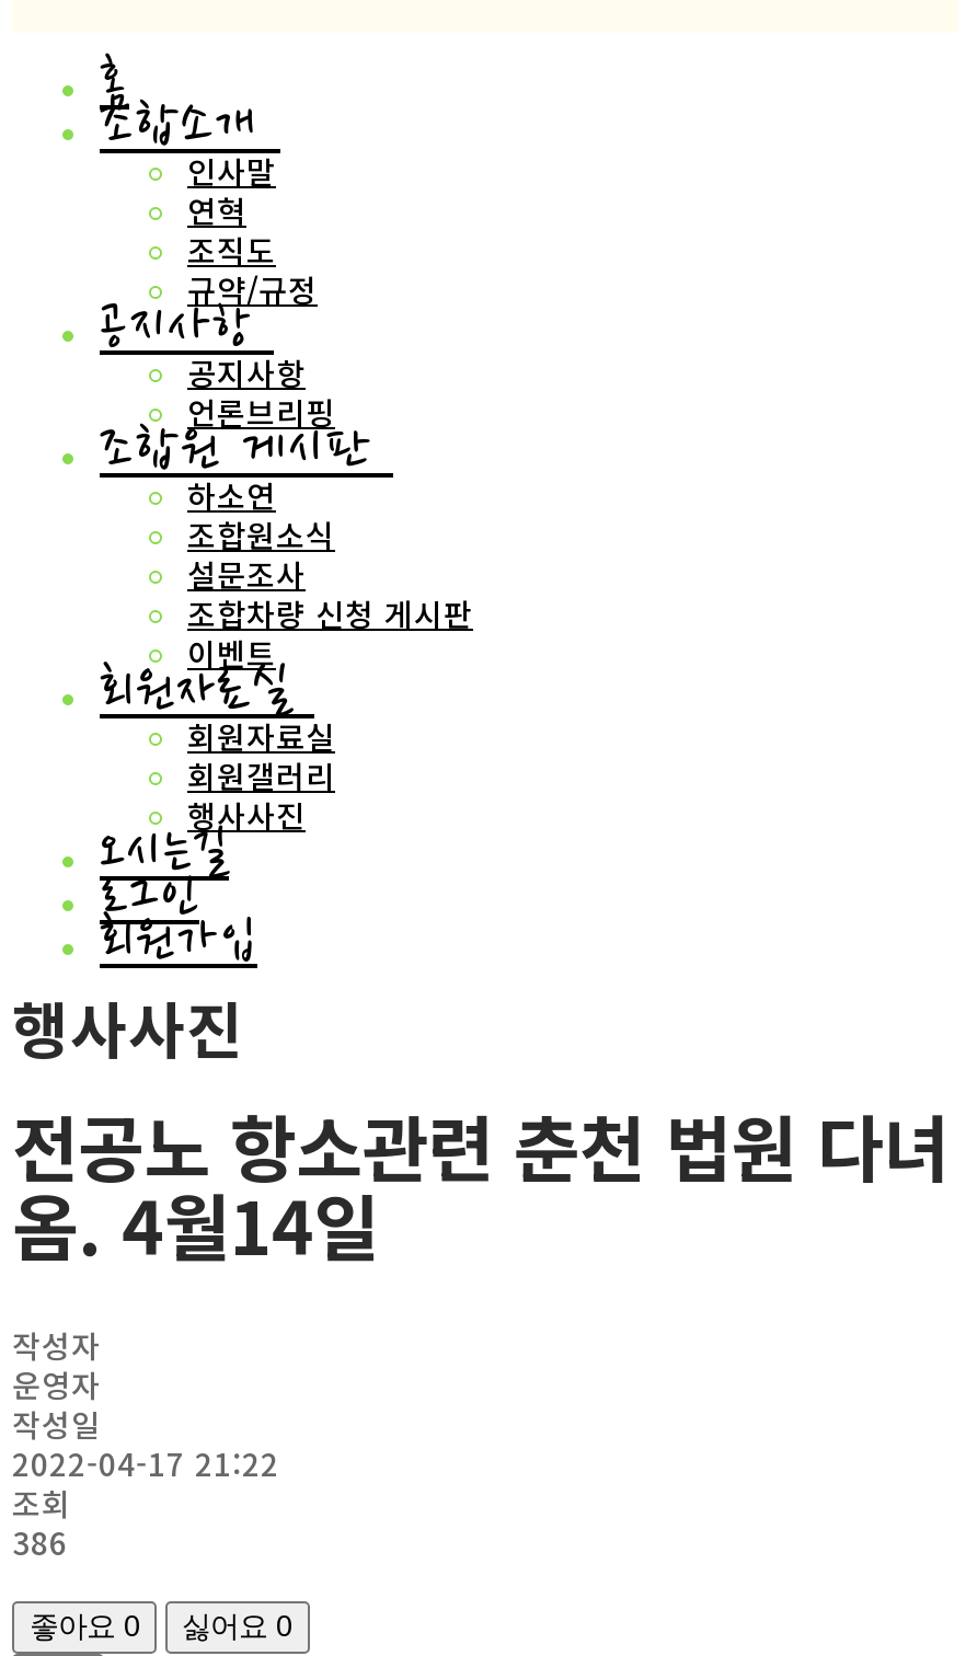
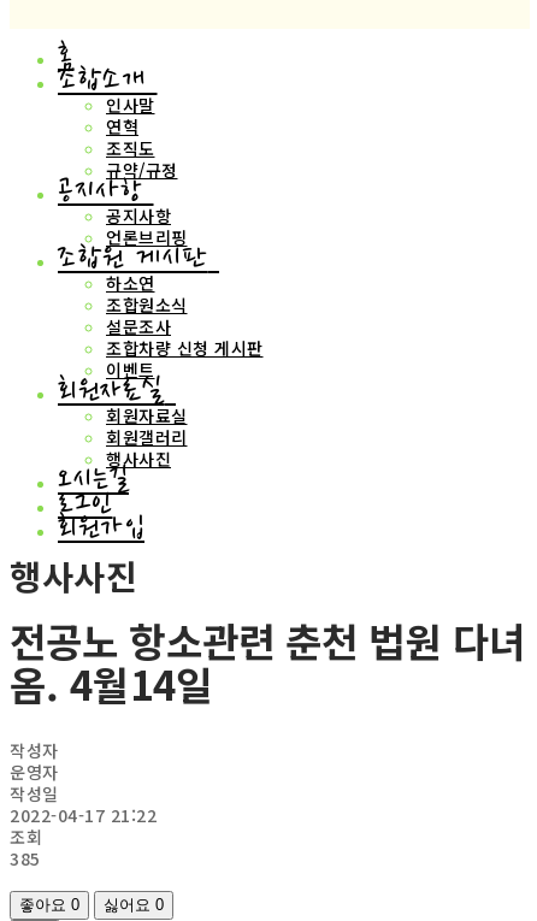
[12,1519,68,1563] 386 -> [10,846,40,870] 385

